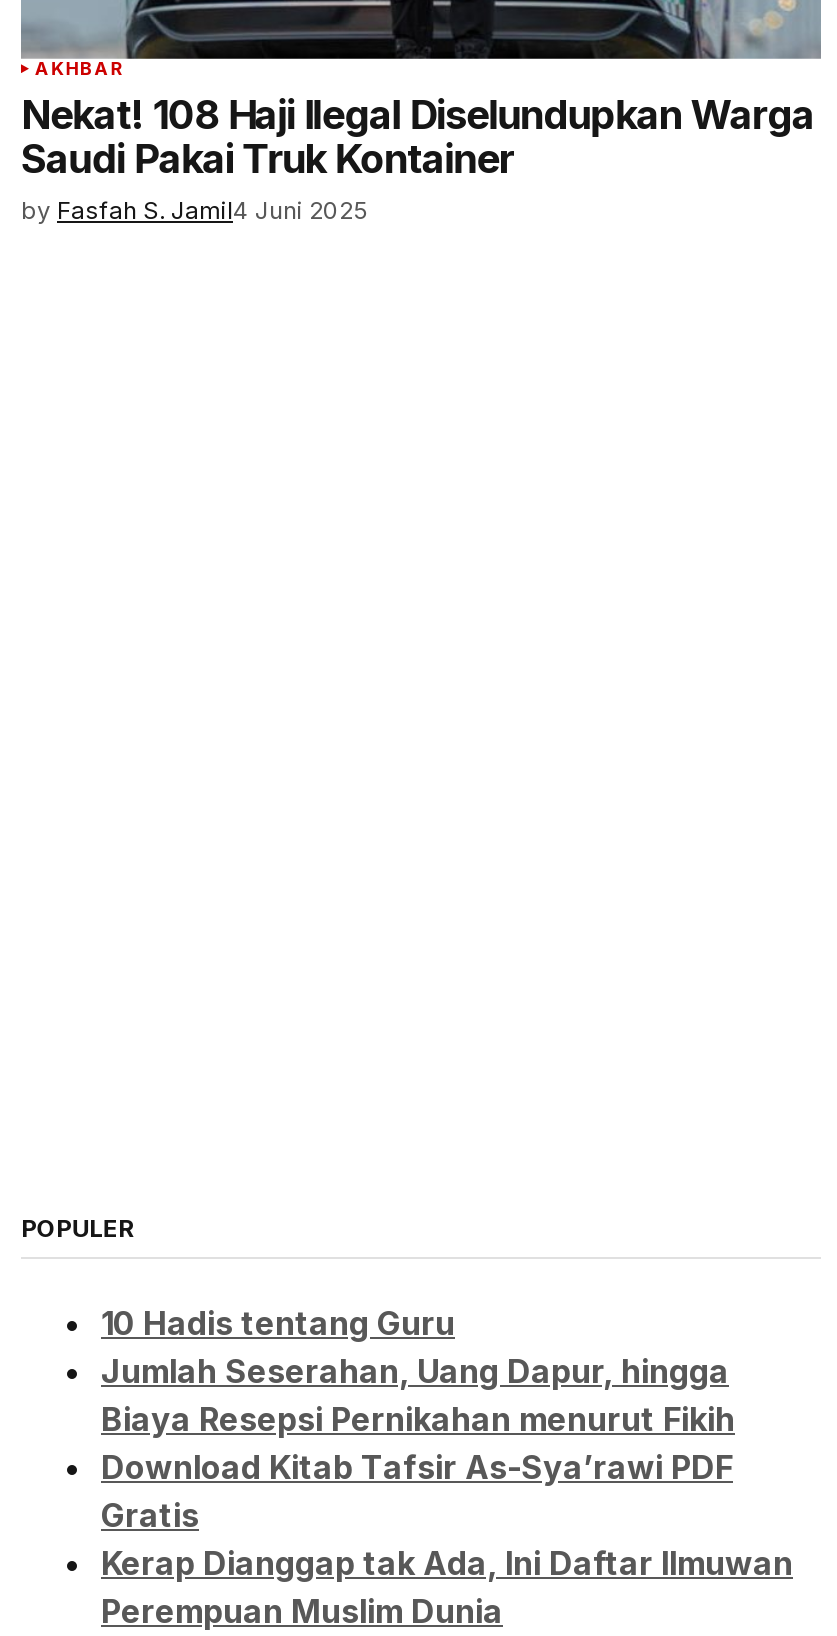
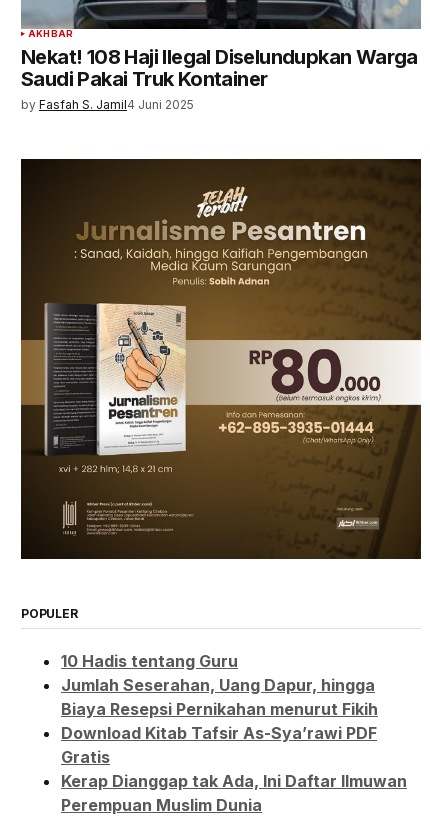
none -> [20,158,422,560] [image]

